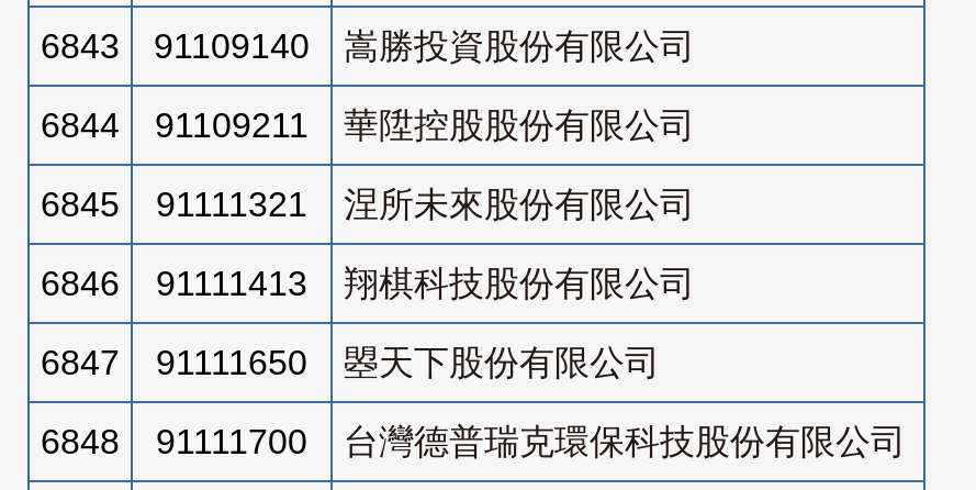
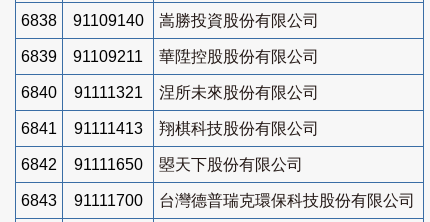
[41,27,695,65] 6843 91109140 嵩勝投資股份有限公司 -> [21,12,319,29] 6838 91109140 嵩勝投資股份有限公司
[41,106,695,144] 6844 91109211 華陞控股股份有限公司 -> [21,48,319,65] 6839 91109211 華陞控股股份有限公司
[41,185,695,223] 6845 91111321 涅所未來股份有限公司 -> [21,84,319,101] 6840 91111321 涅所未來股份有限公司
[41,265,695,302] 6846 91111413 翔棋科技股份有限公司 -> [21,120,319,137] 6841 91111413 翔棋科技股份有限公司
[41,344,660,381] 6847 91111650 曌天下股份有限公司 -> [21,156,303,173] 6842 91111650 曌天下股份有限公司
[41,423,906,460] 6848 91111700 台灣德普瑞克環保科技股份有限公司 -> [21,192,415,209] 6843 91111700 台灣德普瑞克環保科技股份有限公司

